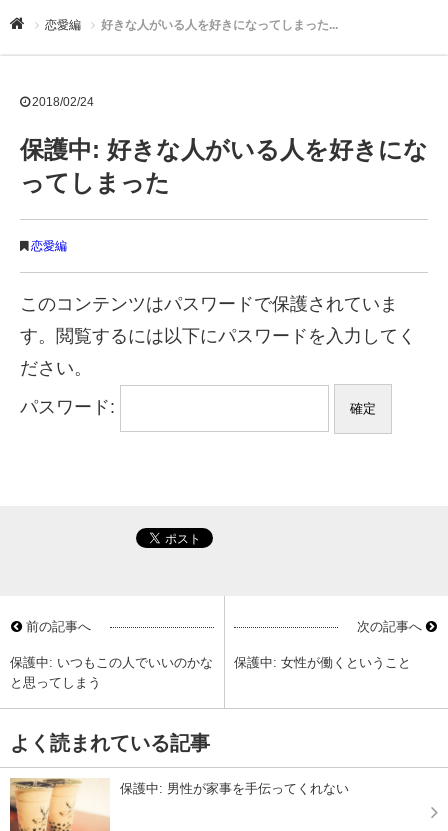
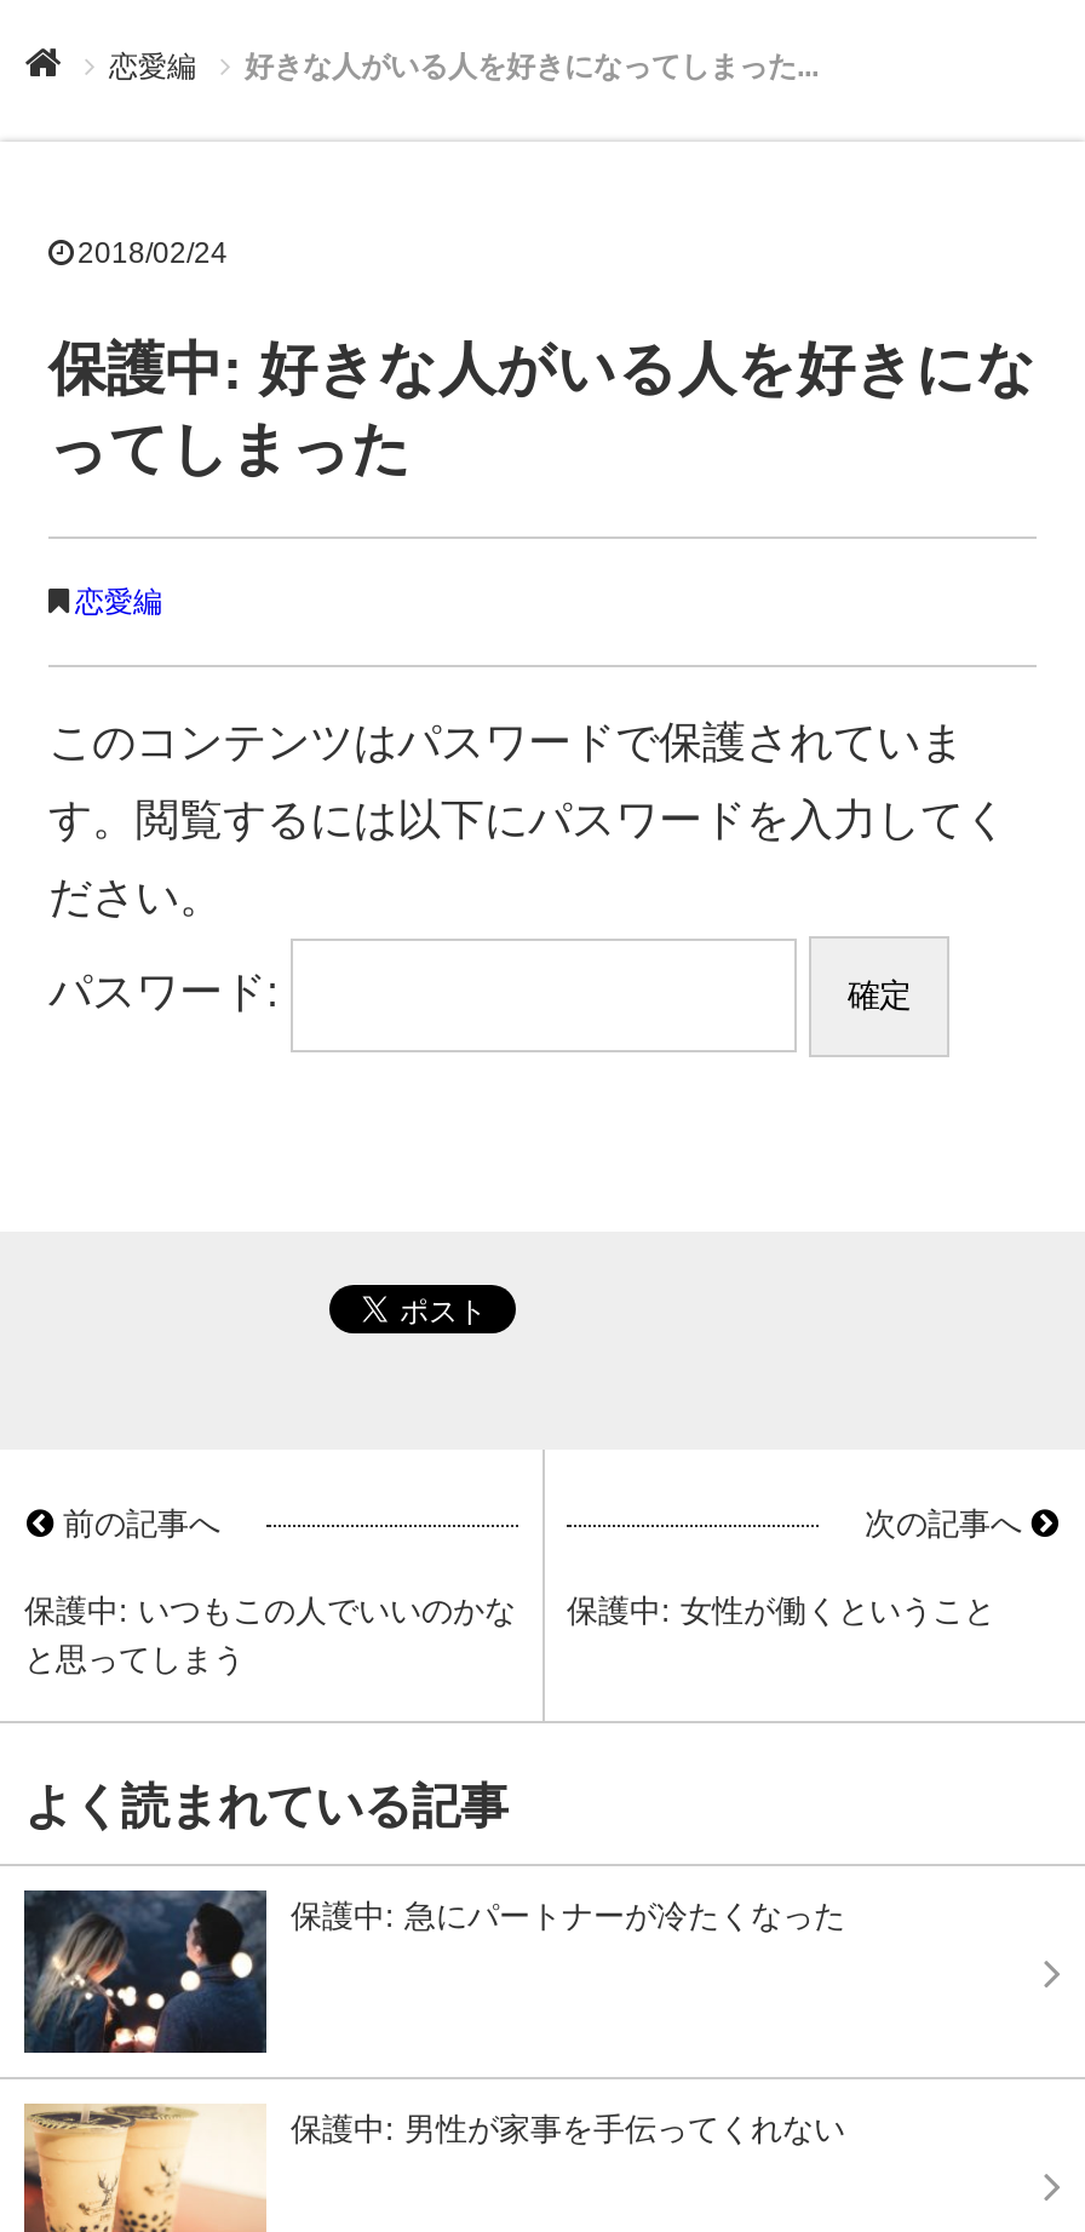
none -> [22,1888,845,2055] [image] | 保護中: 急にパートナーが冷たくなった

